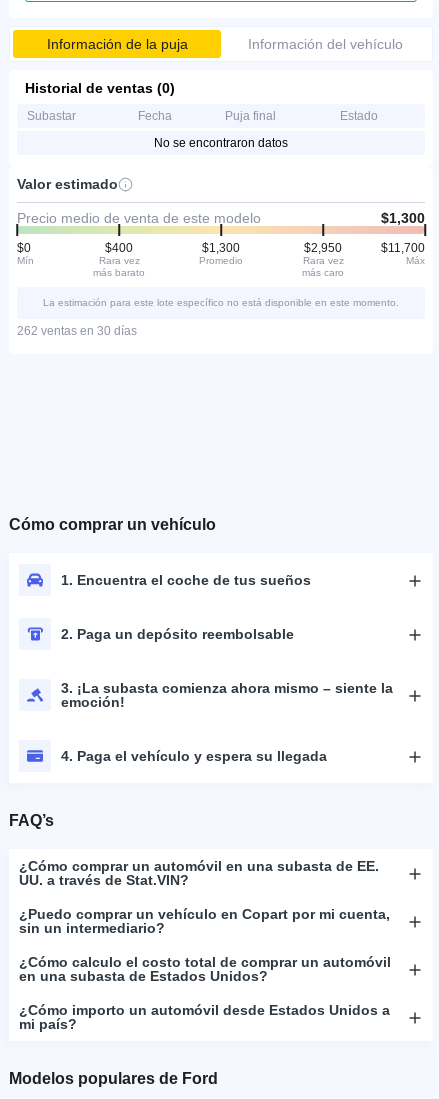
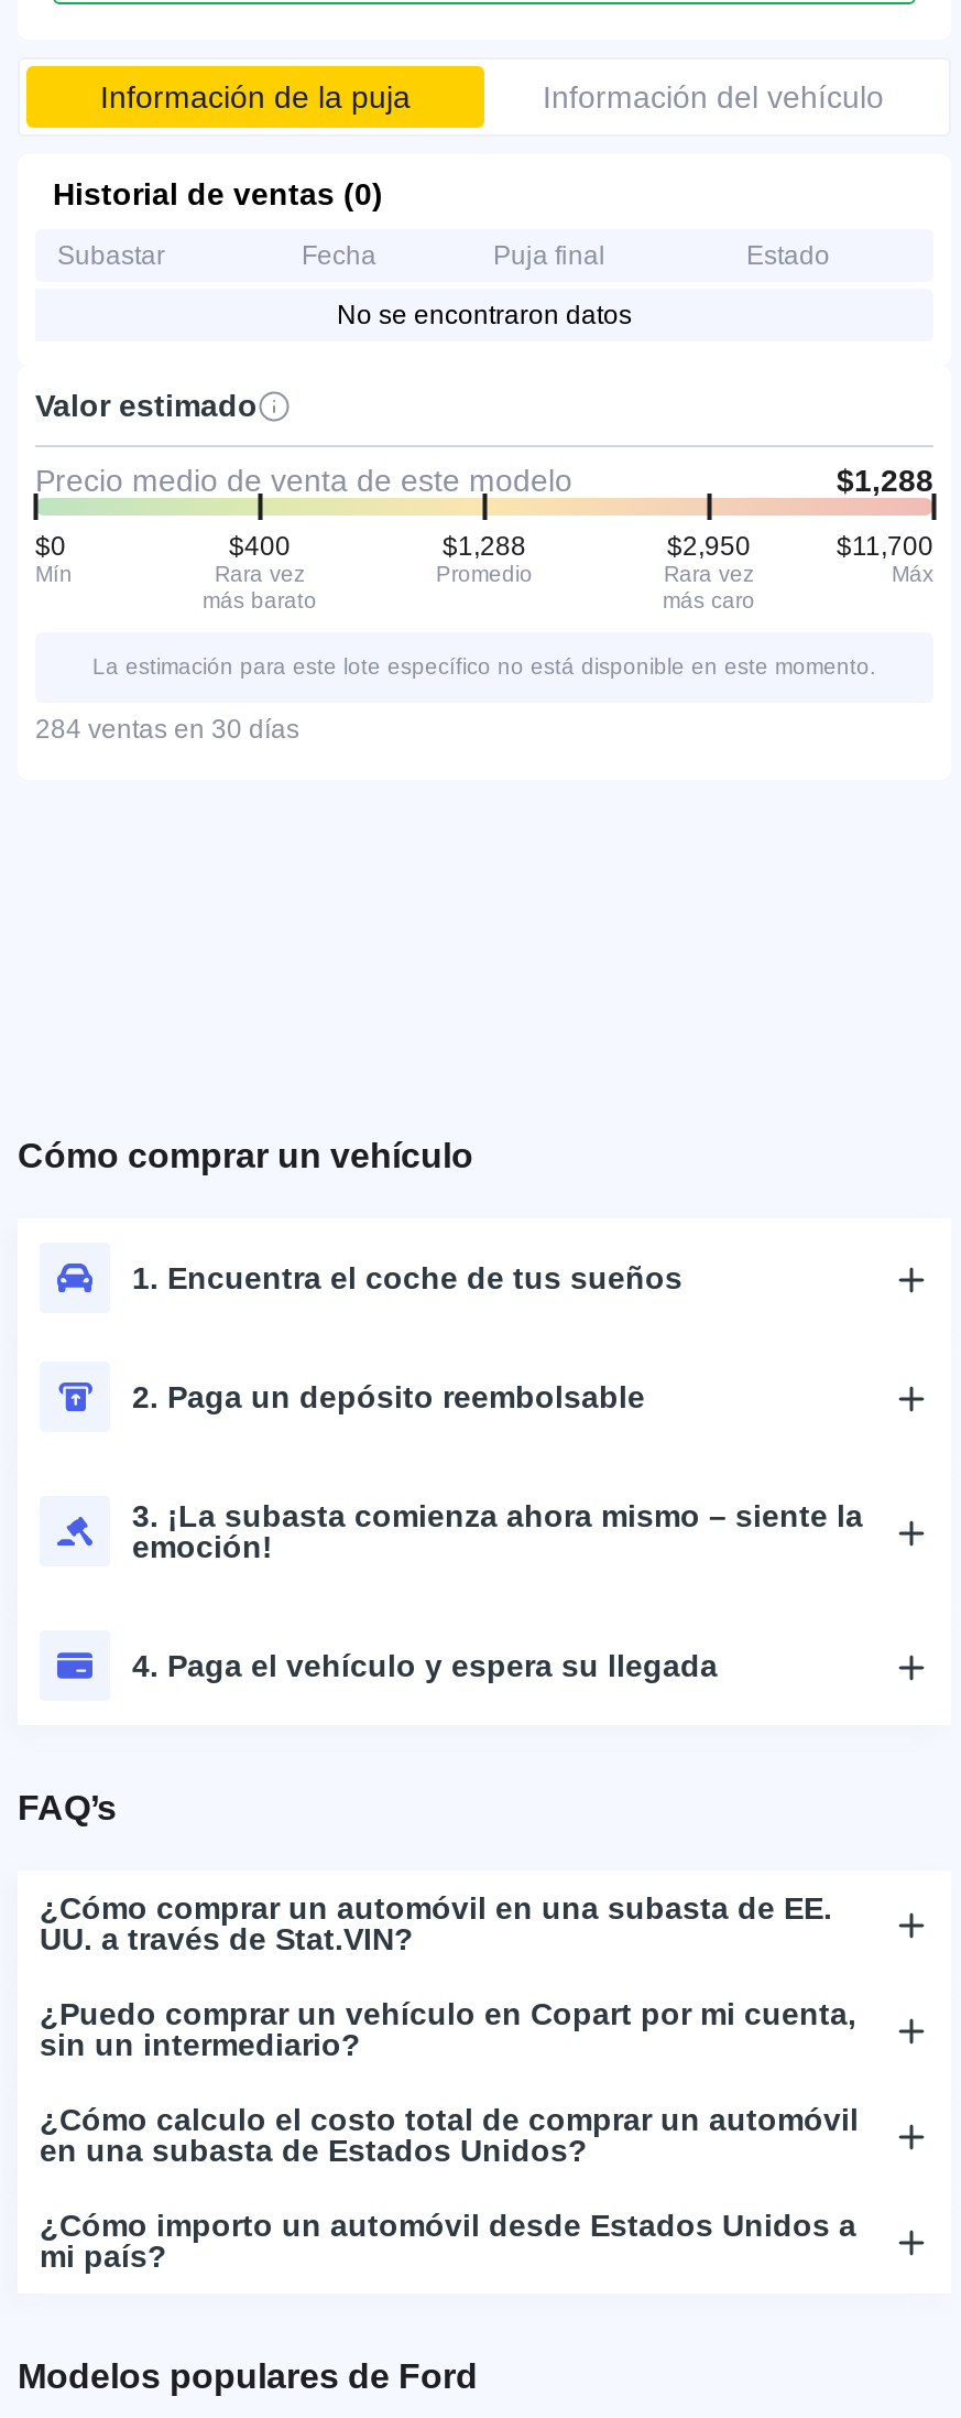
[381,210,425,226] $1,300 -> [837,462,933,497] $1,288
[202,241,240,255] $1,300 -> [443,531,526,561] $1,288
[17,324,137,338] 262 ventas en 30 días -> [35,713,299,744] 284 ventas en 30 días

